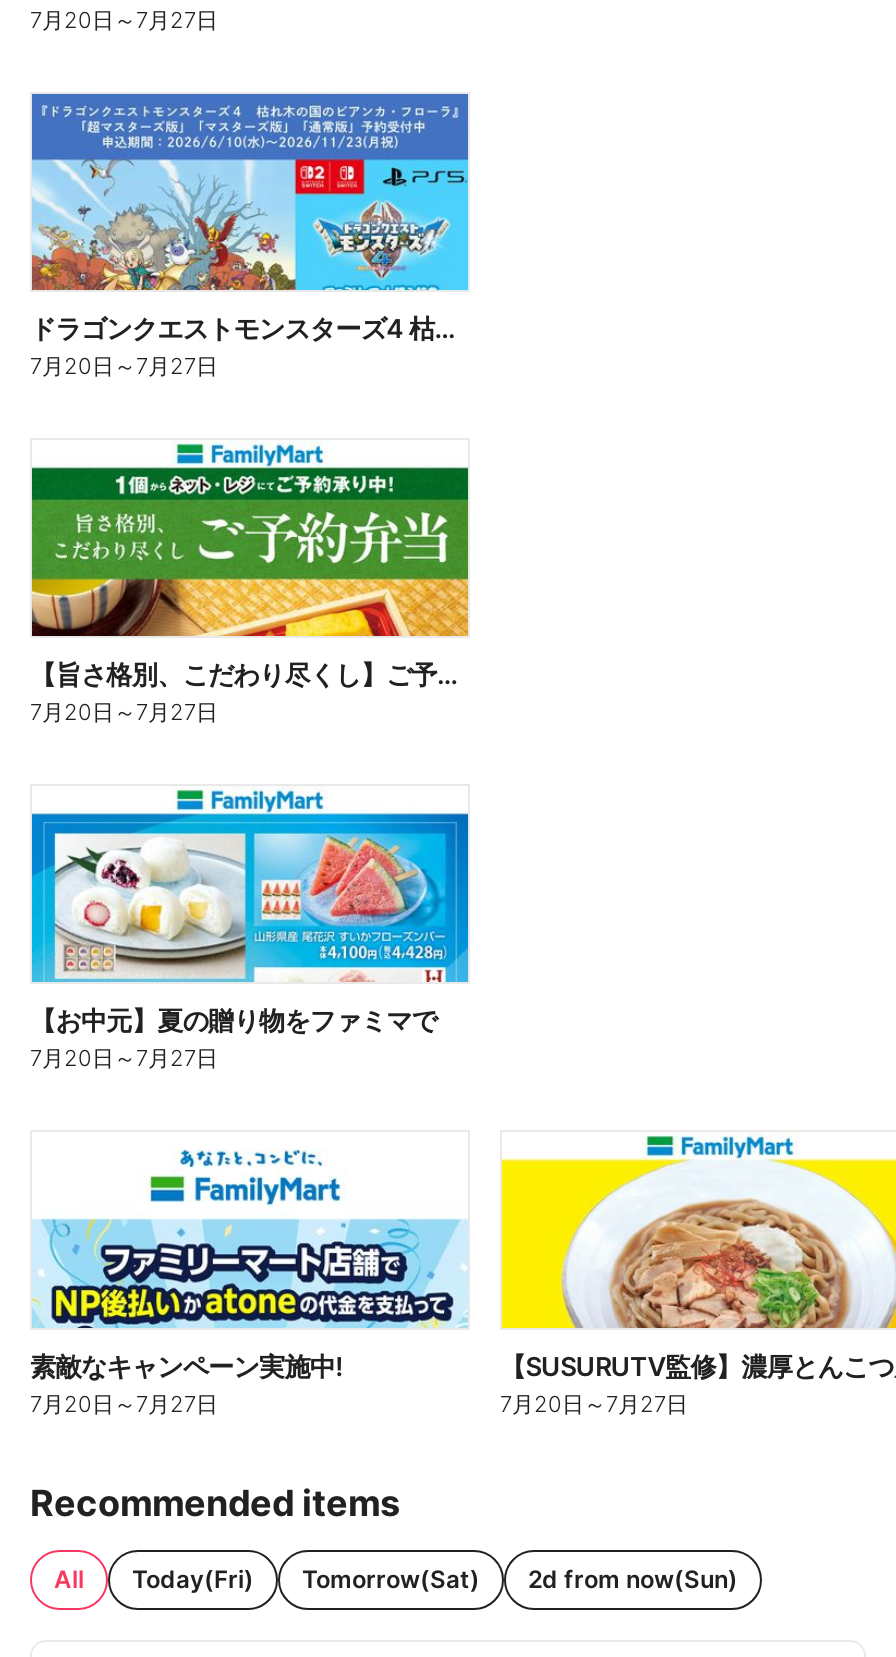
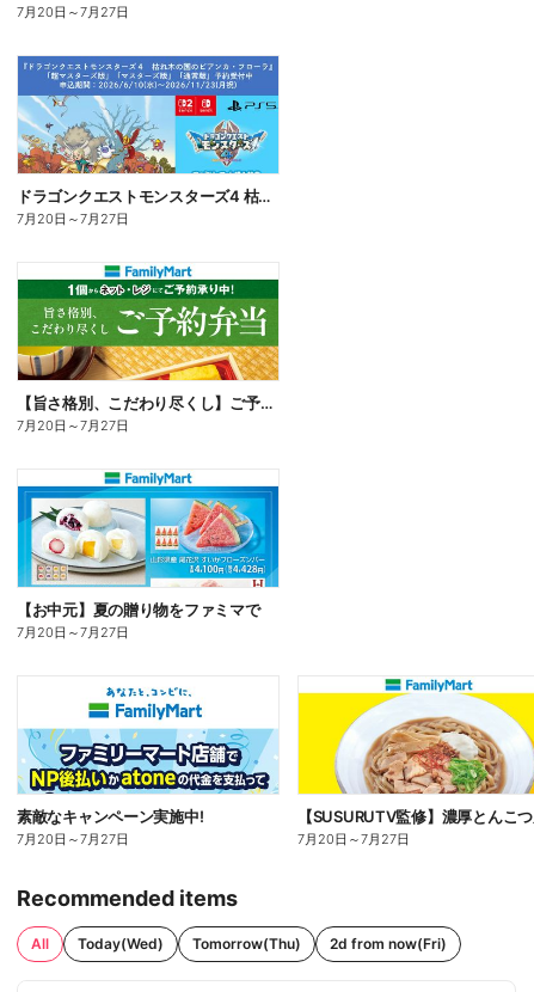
[132,1563,738,1593] Today(Fri) | Tomorrow(Sat) | 2d from now(Sun) -> [78,934,447,952] Today(Wed) | Tomorrow(Thu) | 2d from now(Fri)

